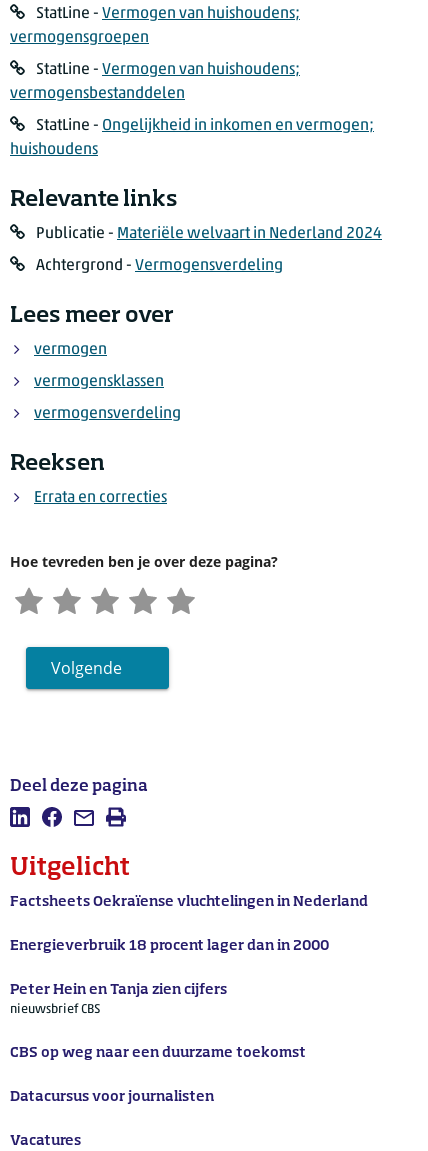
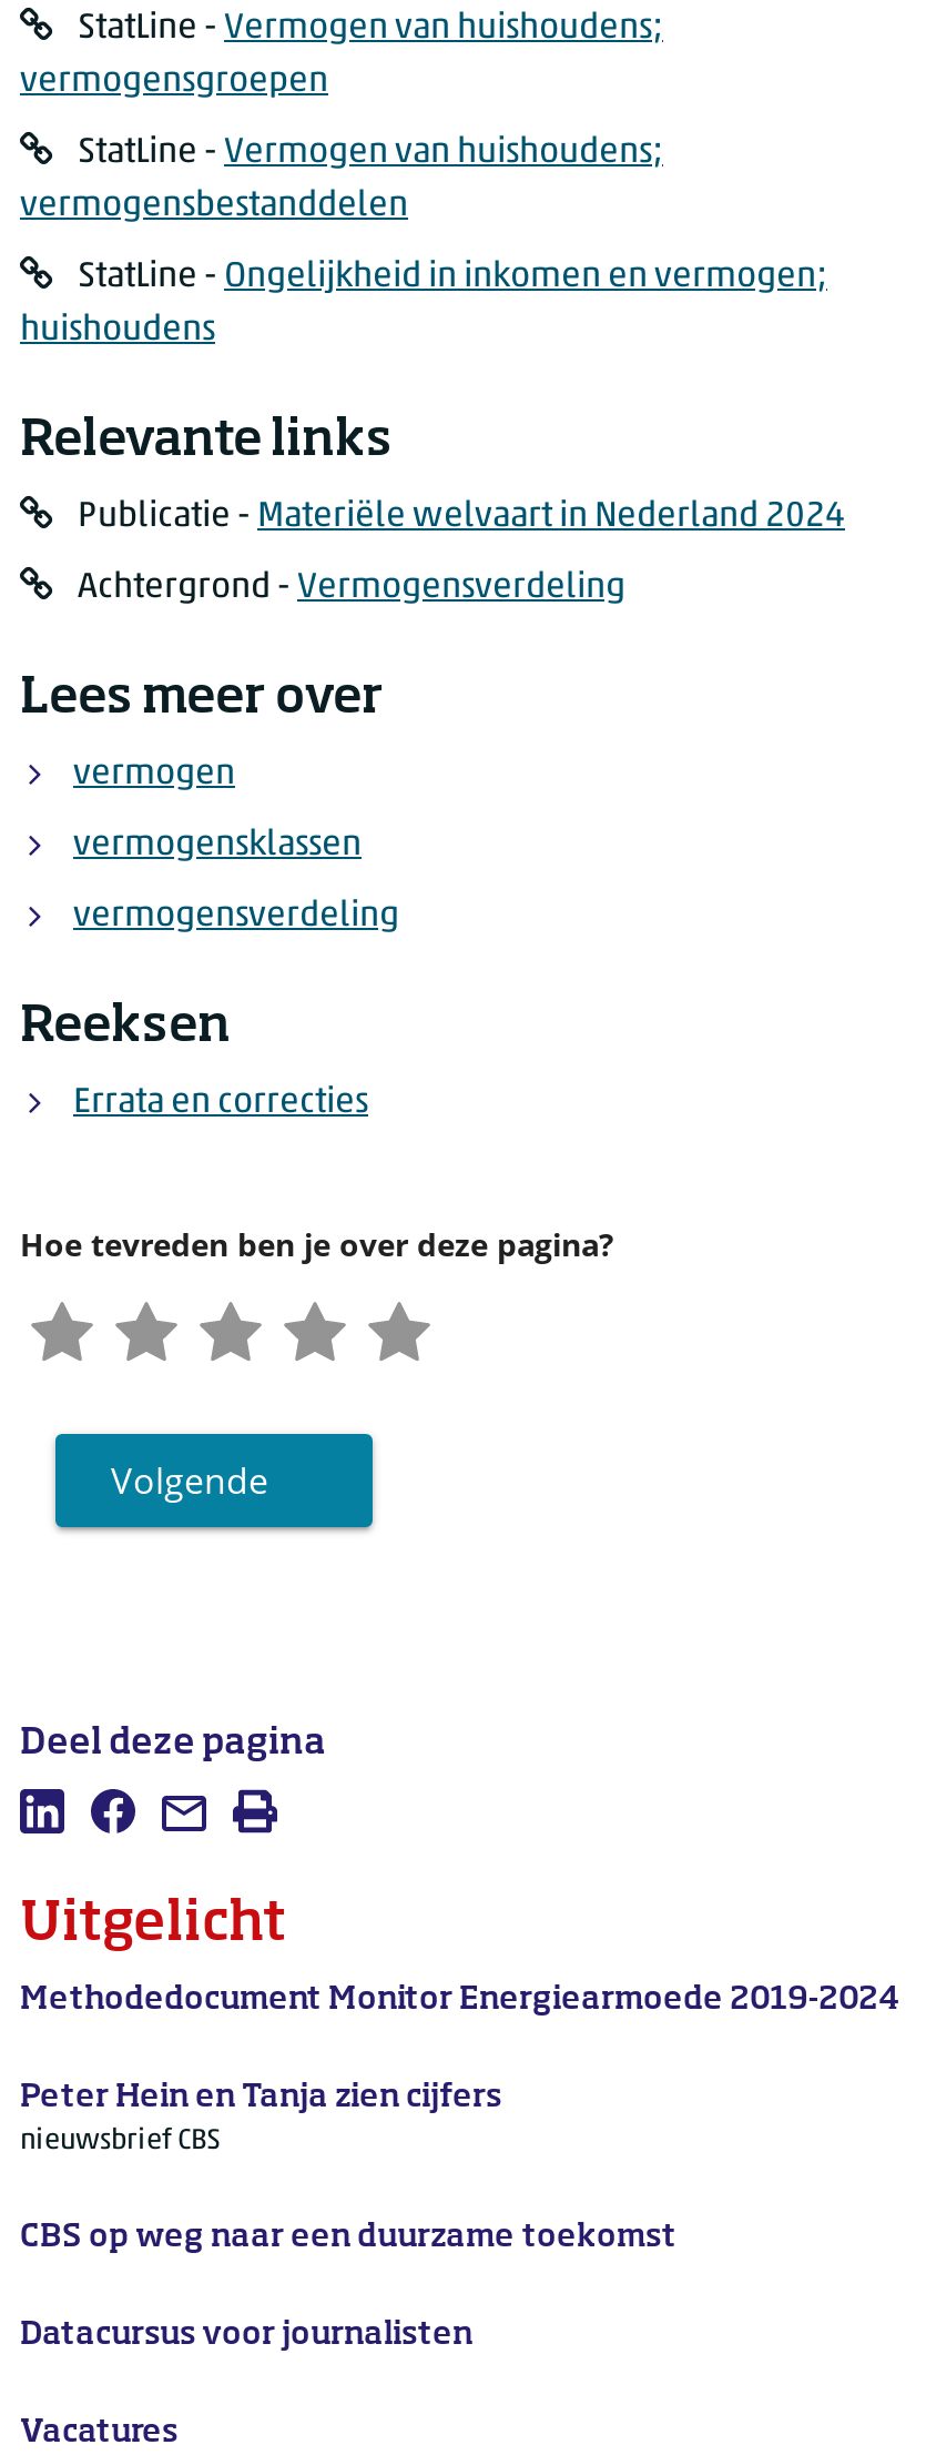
[10,894,368,952] Factsheets Oekraïense vluchtelingen in Nederland | Energieverbruik 18 procent lager dan in 2000 -> [20,1983,900,2014] Methodedocument Monitor Energiearmoede 2019-2024

